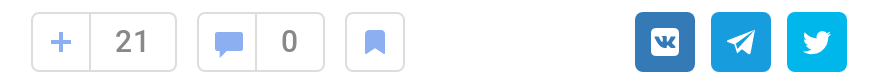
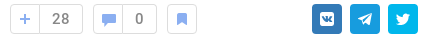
[115,24,151,60] 21 -> [52,10,70,28] 28

